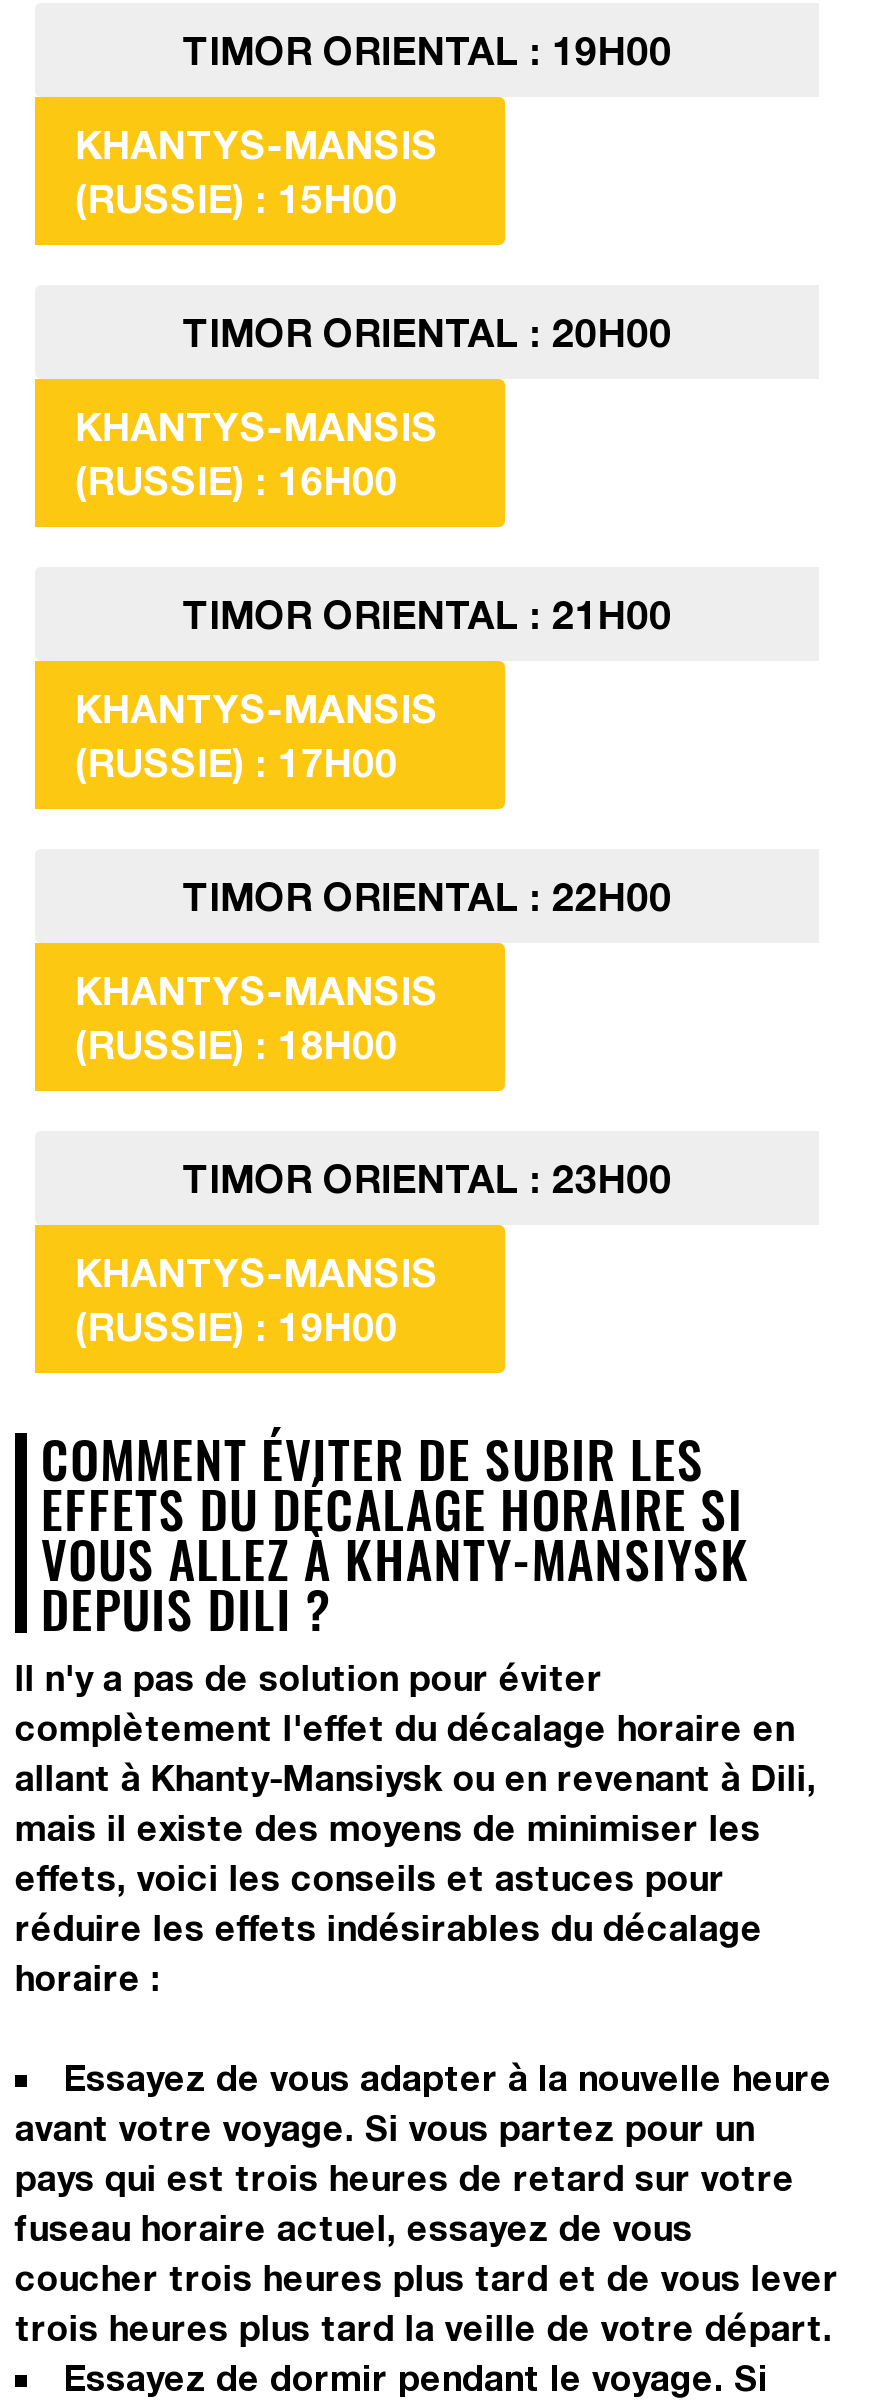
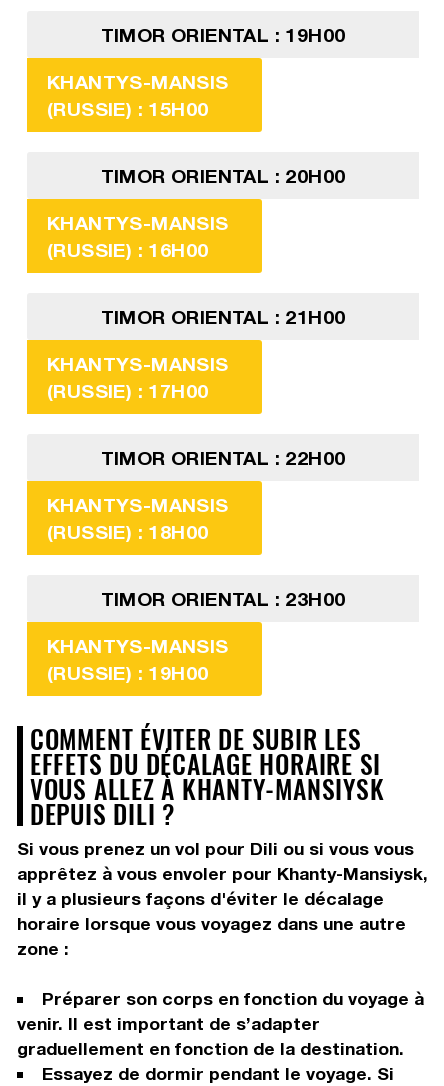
[15,1656,817,1998] Il n'y a pas de solution pour éviter | complètement l'effet du décalage horaire en | allant à Khanty-Mansiysk ou en revenant à Dili, | mais il existe des moyens de minimiser les | effets, voici les conseils et astuces pour | réduire les effets indésirables du décalage | horaire : -> [17,838,428,959] Si vous prenez un vol pour Dili ou si vous vous | apprêtez à vous envoler pour Khanty-Mansiysk, | il y a plusieurs façons d'éviter le décalage | horaire lorsque vous voyagez dans une autre | zone :
[15,2056,839,2348] Essayez de vous adapter à la nouvelle heure | avant votre voyage. Si vous partez pour un | pays qui est trois heures de retard sur votre | fuseau horaire actuel, essayez de vous | coucher trois heures plus tard et de vous lever | trois heures plus tard la veille de votre départ. -> [17,988,423,1059] Préparer son corps en fonction du voyage à | venir. Il est important de s’adapter | graduellement en fonction de la destination.

